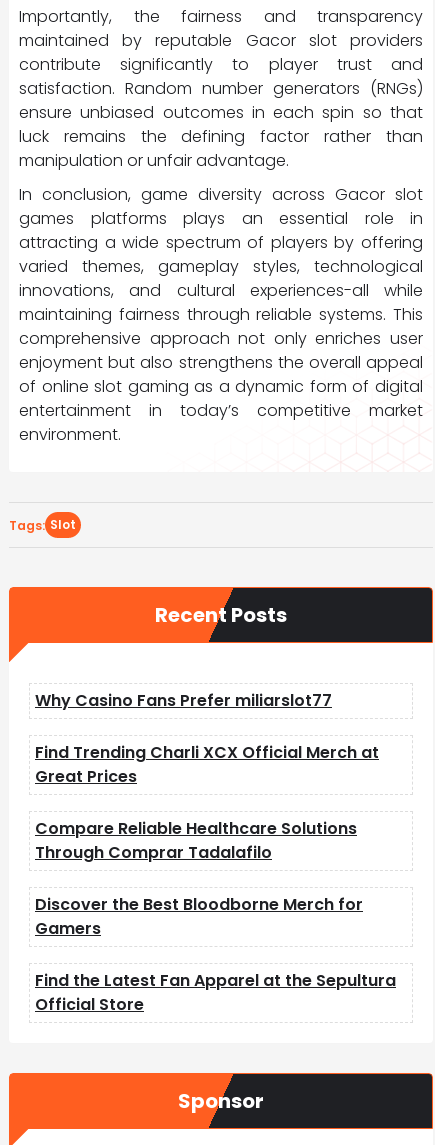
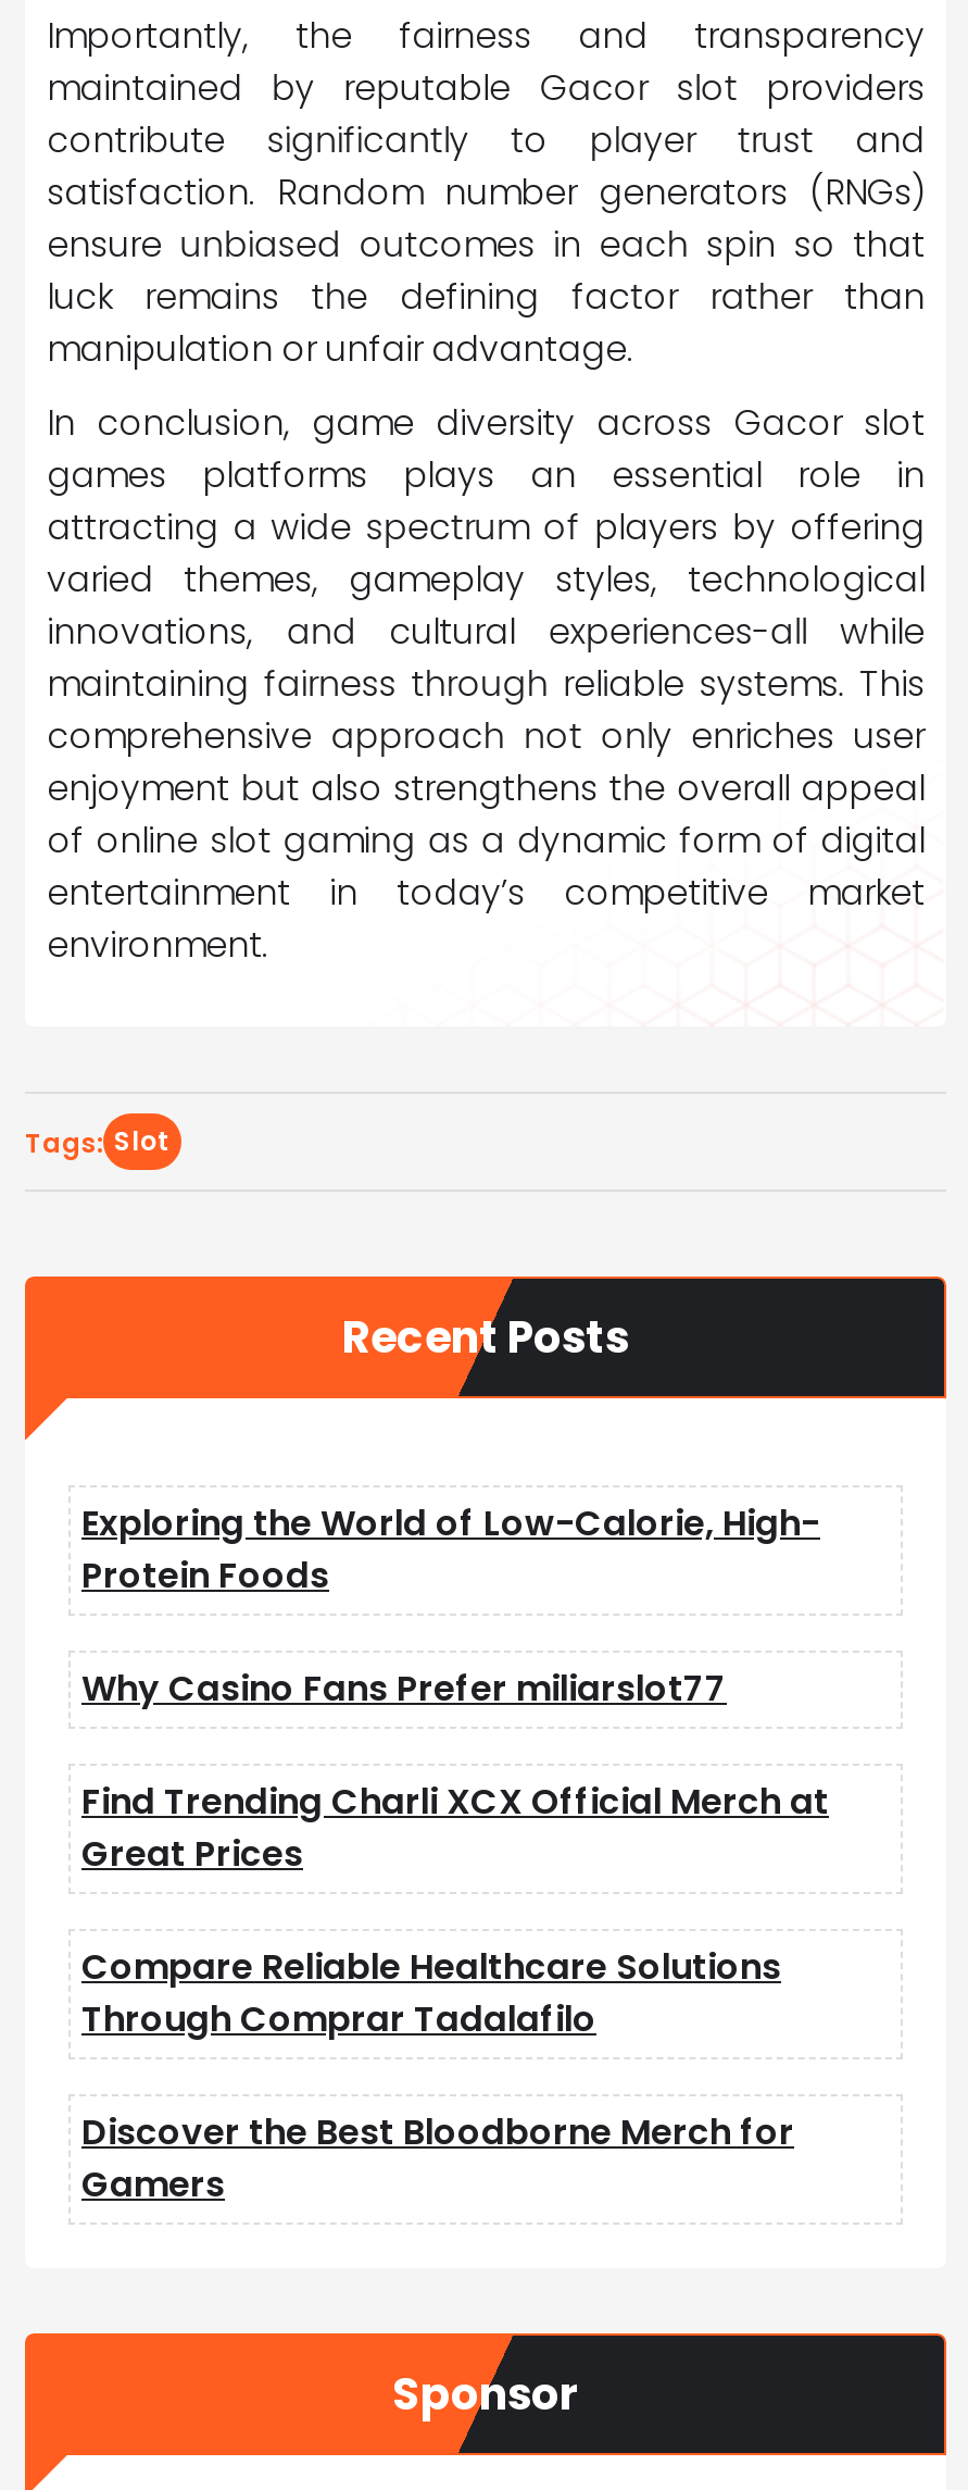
none -> [81,1499,820,1601] Exploring the World of Low-Calorie, High- | Protein Foods
moved [35,689,379,940] -> [81,1664,829,2210]: Why Casino Fans Prefer miliarslot77 | Find Trending Charli XCX Official Merch at | Great Prices | Compare Reliable Healthcare Solutions | Through Comprar Tadalafilo | Discover the Best Bloodborne Merch for | Gamers
[35,969,396,1016] Find the Latest Fan Apparel at the Sepultura | Official Store -> none

